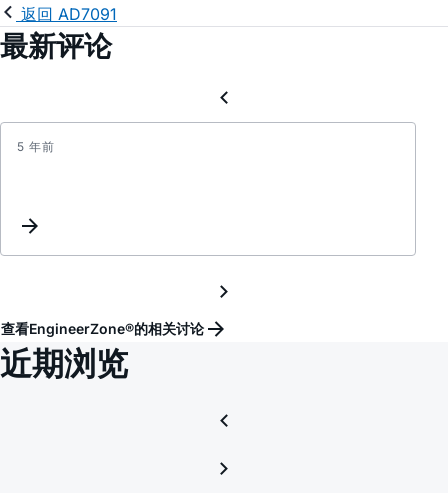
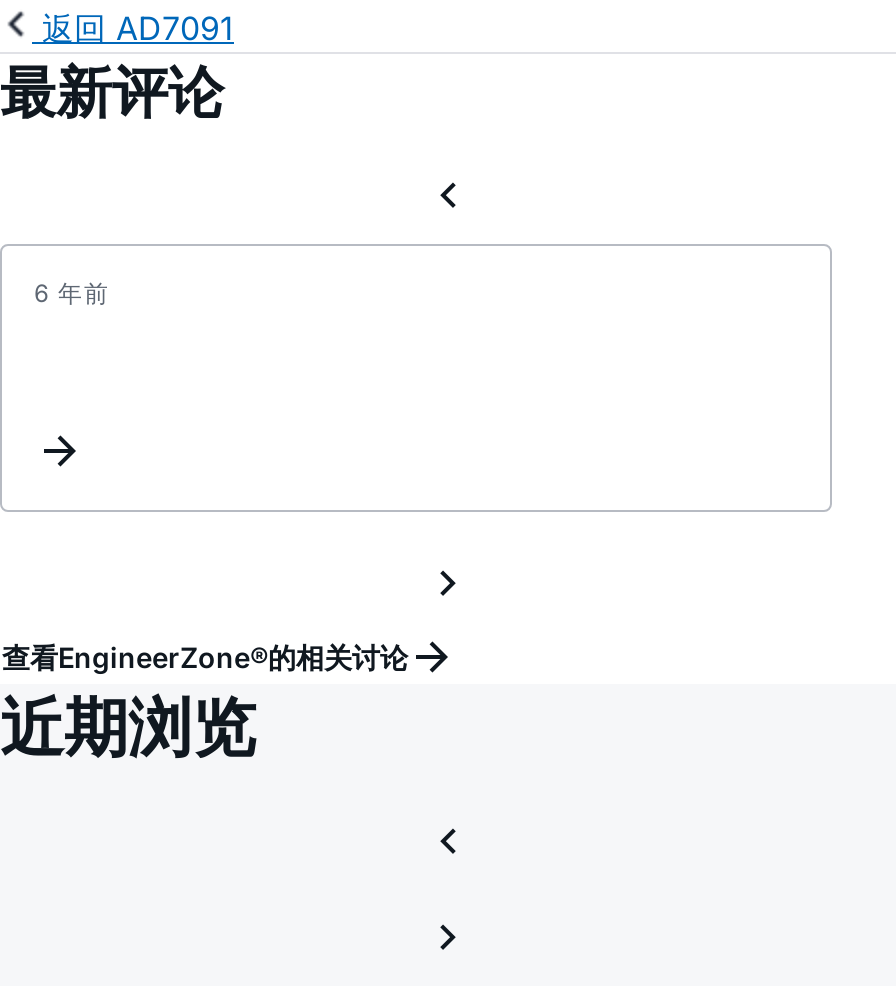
[17,139,55,154] 5 年前 -> [34,278,110,308] 6 年前

